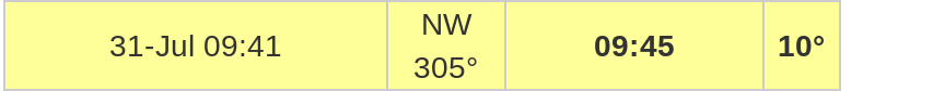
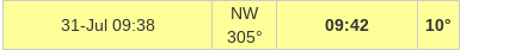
[109,28,282,63] 31-Jul 09:41 -> [60,15,155,35] 31-Jul 09:38
[594,28,675,63] 09:45 -> [325,15,369,35] 09:42

